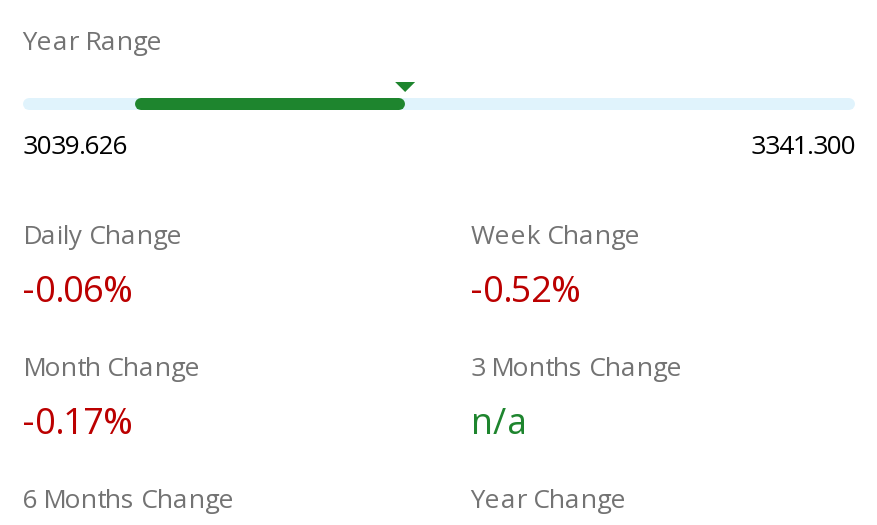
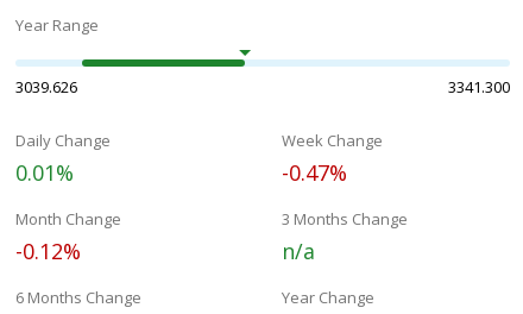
[23,264,133,312] -0.06% -> [15,158,74,187] 0.01%
[471,264,581,312] -0.52% -> [282,158,347,187] -0.47%
[23,396,133,444] -0.17% -> [15,237,81,265] -0.12%

